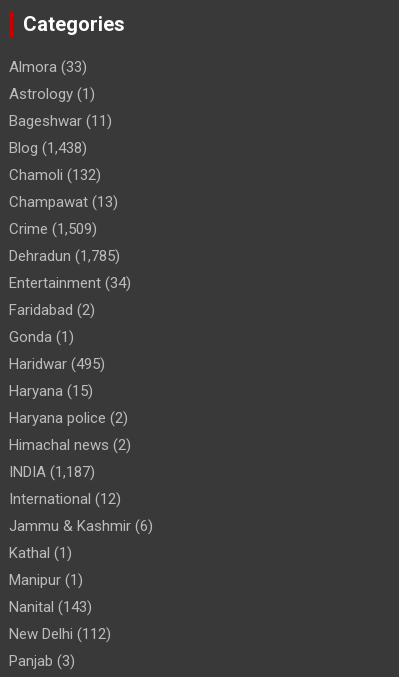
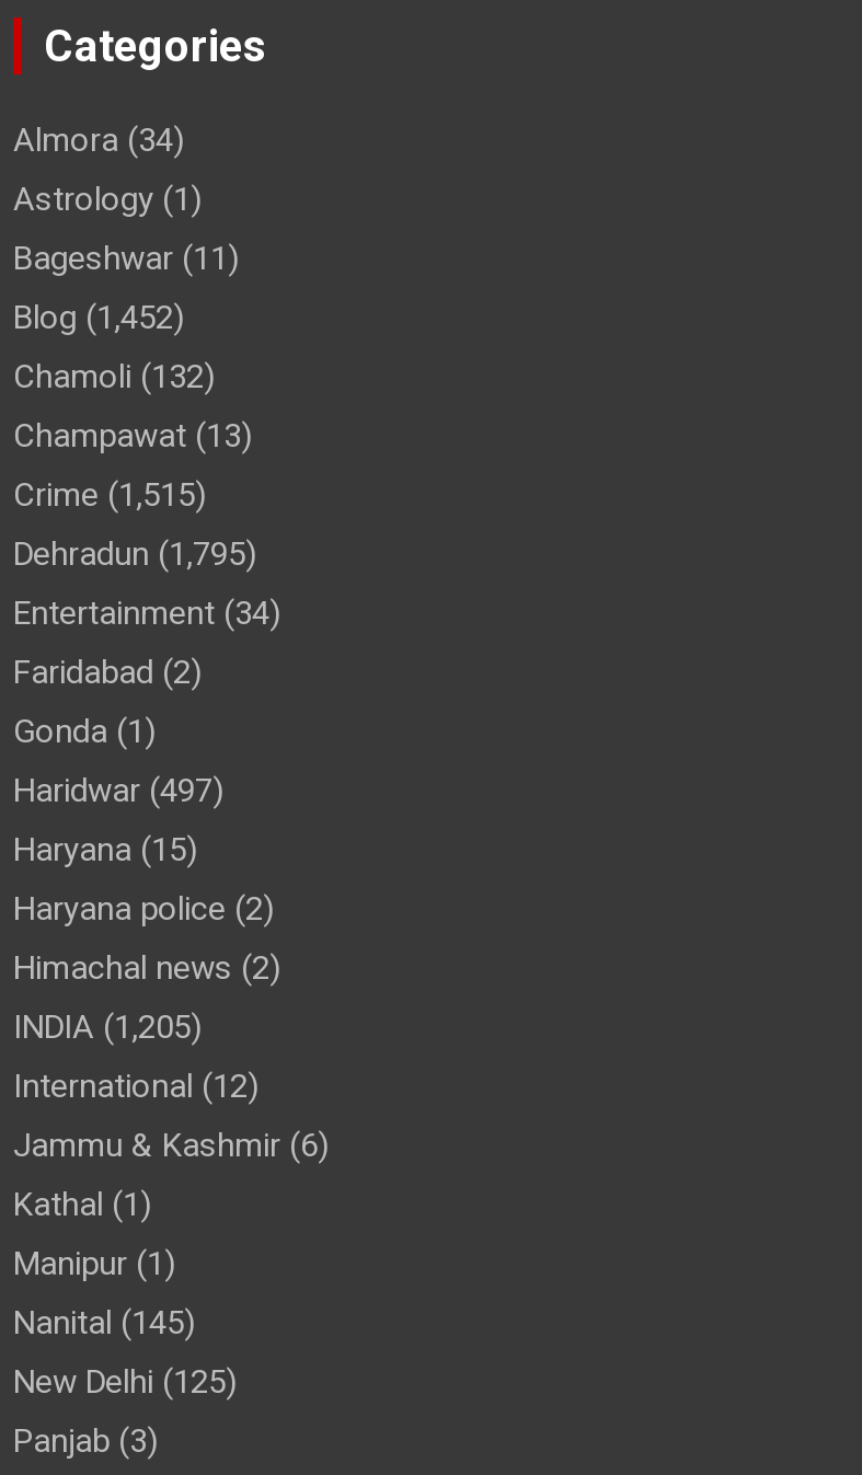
[9,58,87,76] Almora (33) -> [13,121,184,160] Almora (34)
[9,139,87,157] Blog (1,438) -> [13,298,184,337] Blog (1,452)
[9,220,97,238] Crime (1,509) -> [13,475,206,515] Crime (1,515)
[9,247,120,265] Dehradun (1,785) -> [13,535,256,574] Dehradun (1,795)
[9,355,105,373] Haridwar (495) -> [13,771,223,811] Haridwar (497)
[9,463,95,481] INDIA (1,187) -> [13,1008,202,1047] INDIA (1,205)
[9,598,92,616] Nanital (143) -> [13,1303,195,1343] Nanital (145)
[9,625,111,643] New Delhi (112) -> [13,1362,237,1402] New Delhi (125)

